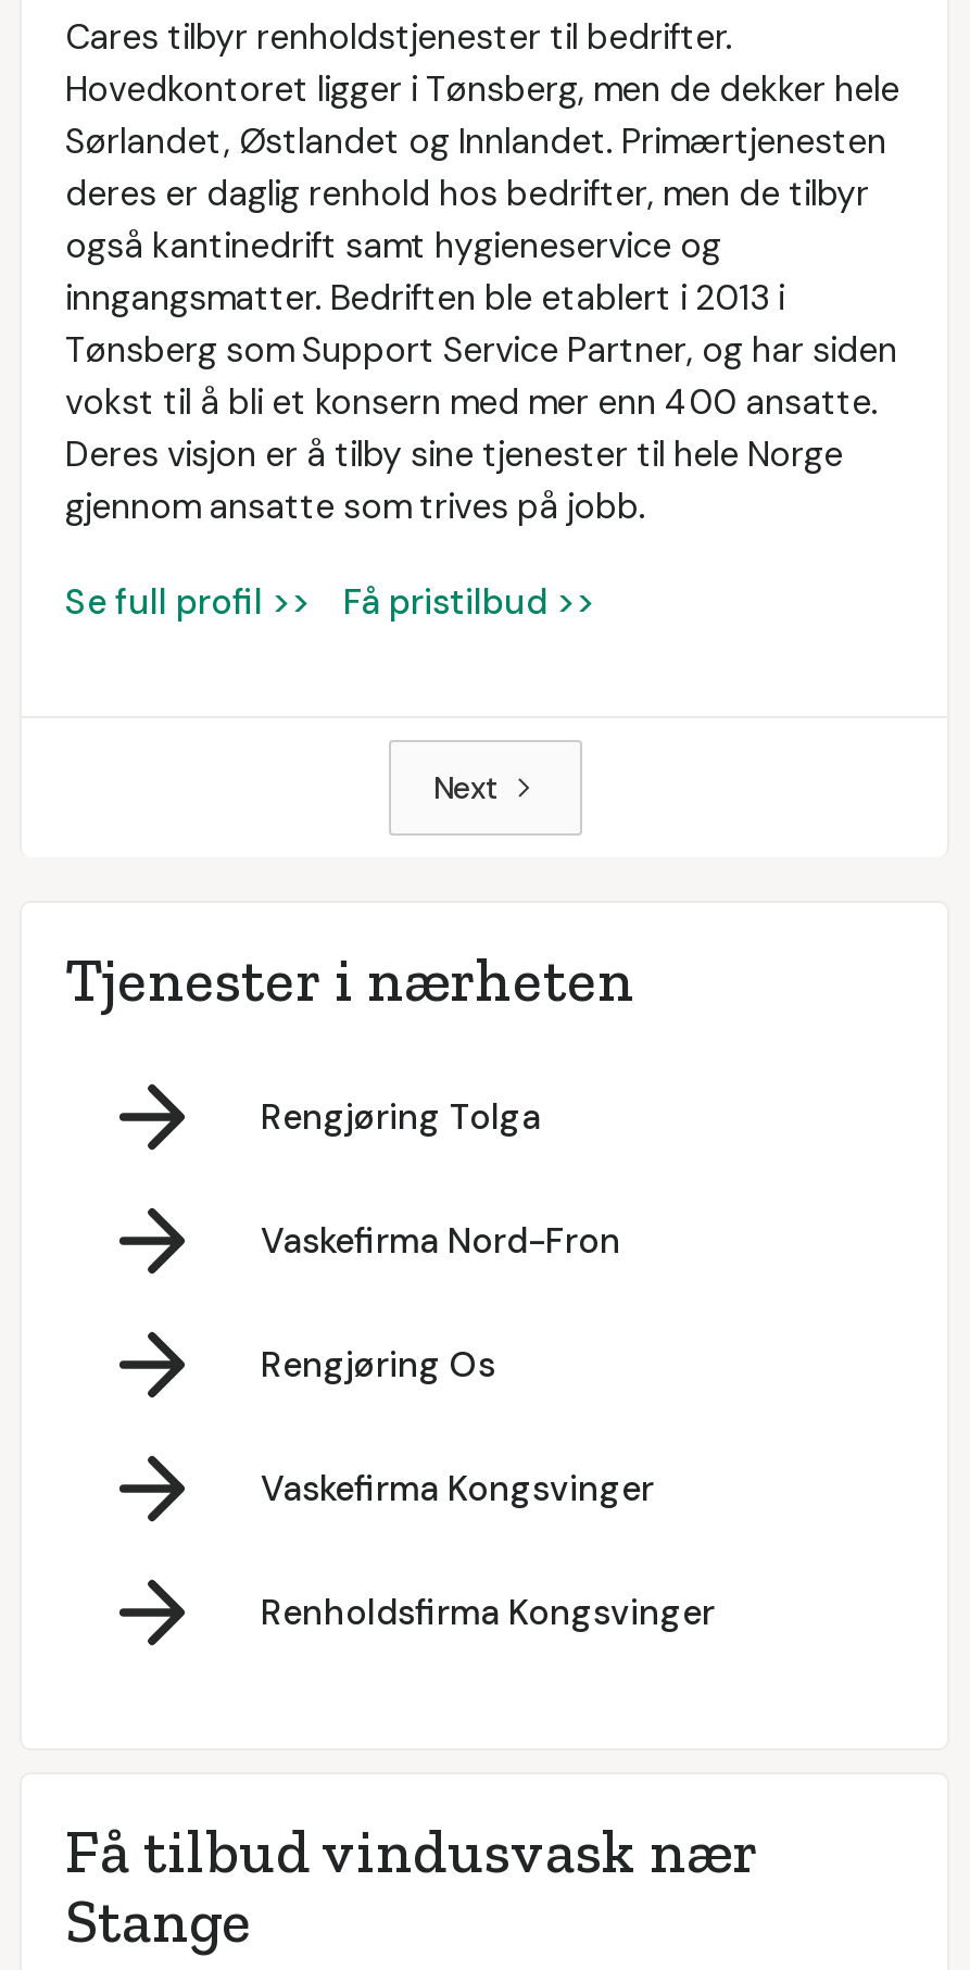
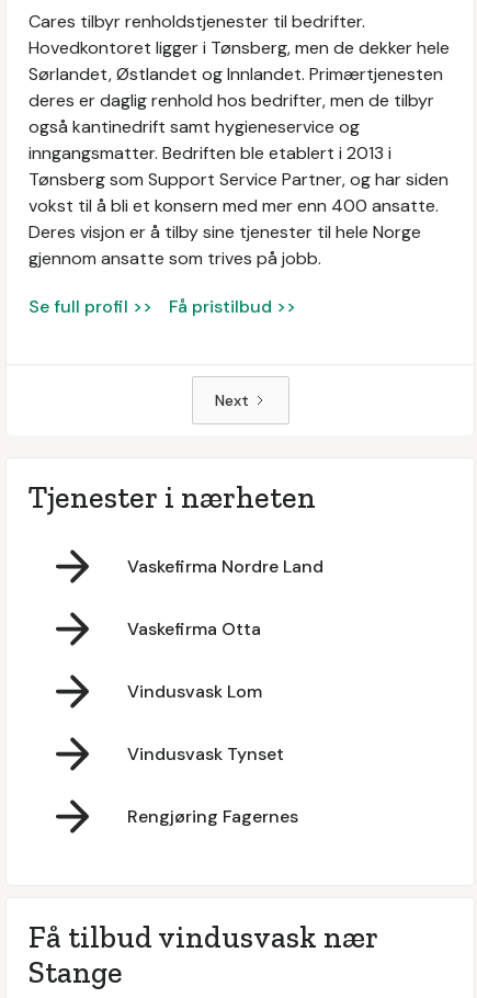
[261,1094,541,1140] Rengjøring Tolga -> [127,555,323,578] Vaskefirma Nordre Land
[261,1218,621,1263] Vaskefirma Nord-Fron -> [127,617,261,640] Vaskefirma Otta
[261,1342,495,1387] Rengjøring Os -> [127,680,262,703] Vindusvask Lom
[261,1466,654,1511] Vaskefirma Kongsvinger -> [127,742,284,765] Vindusvask Tynset
[261,1589,715,1635] Renholdsfirma Kongsvinger -> [127,805,298,828] Rengjøring Fagernes

